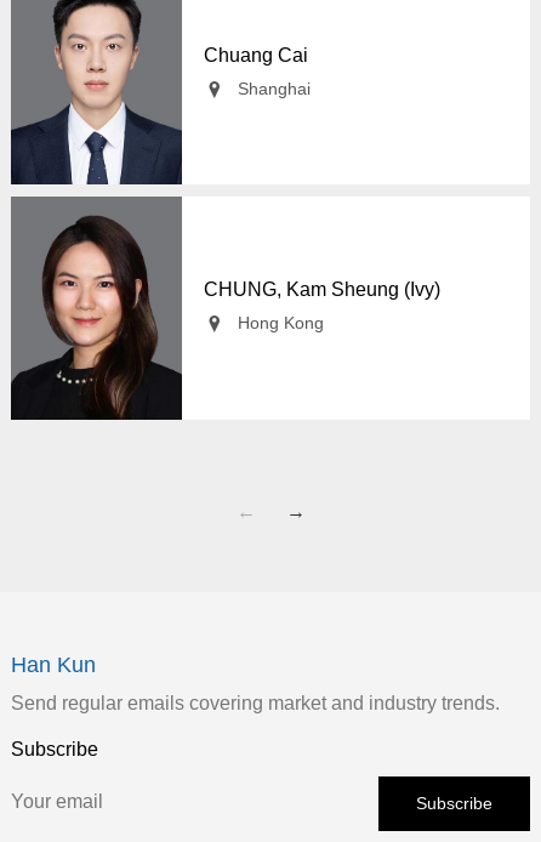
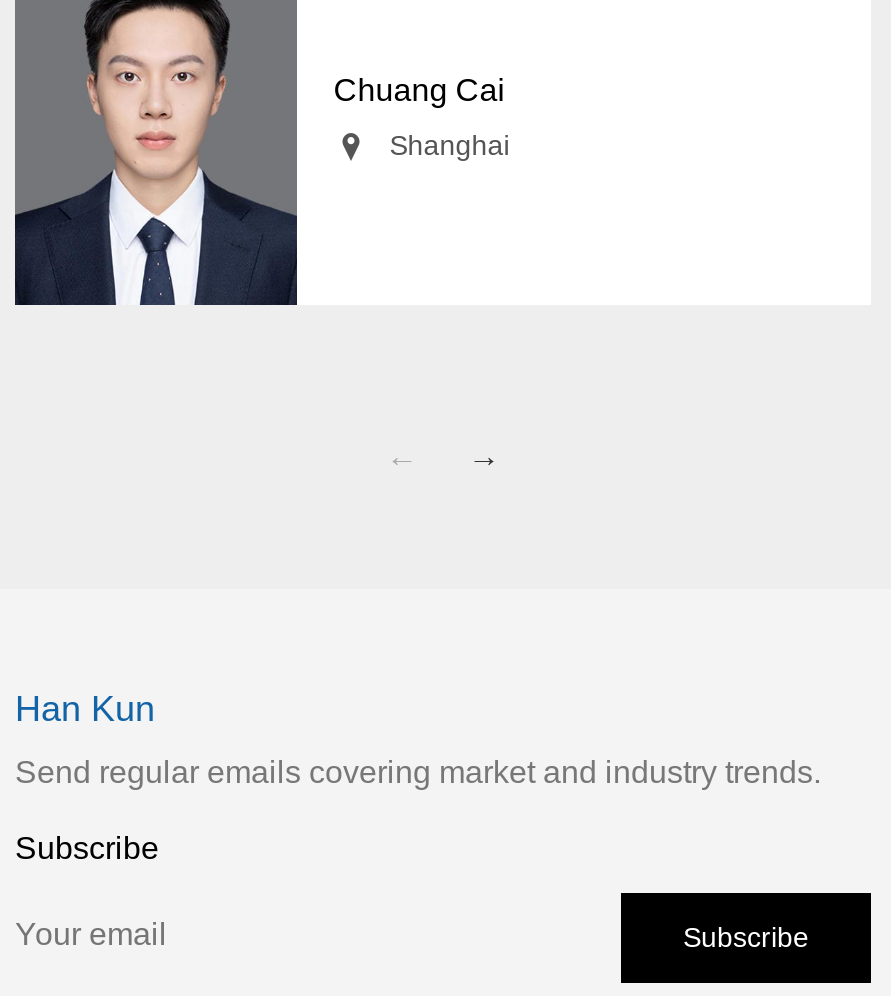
[11,195,441,421] [image] | CHUNG, Kam Sheung (Ivy) | Hong Kong -> none

